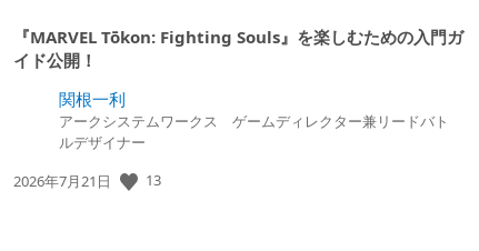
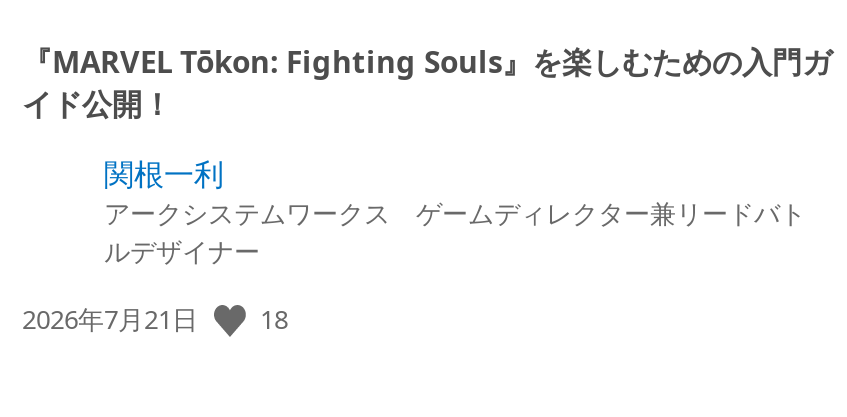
[146,170,161,190] 13 -> [260,301,288,337] 18

